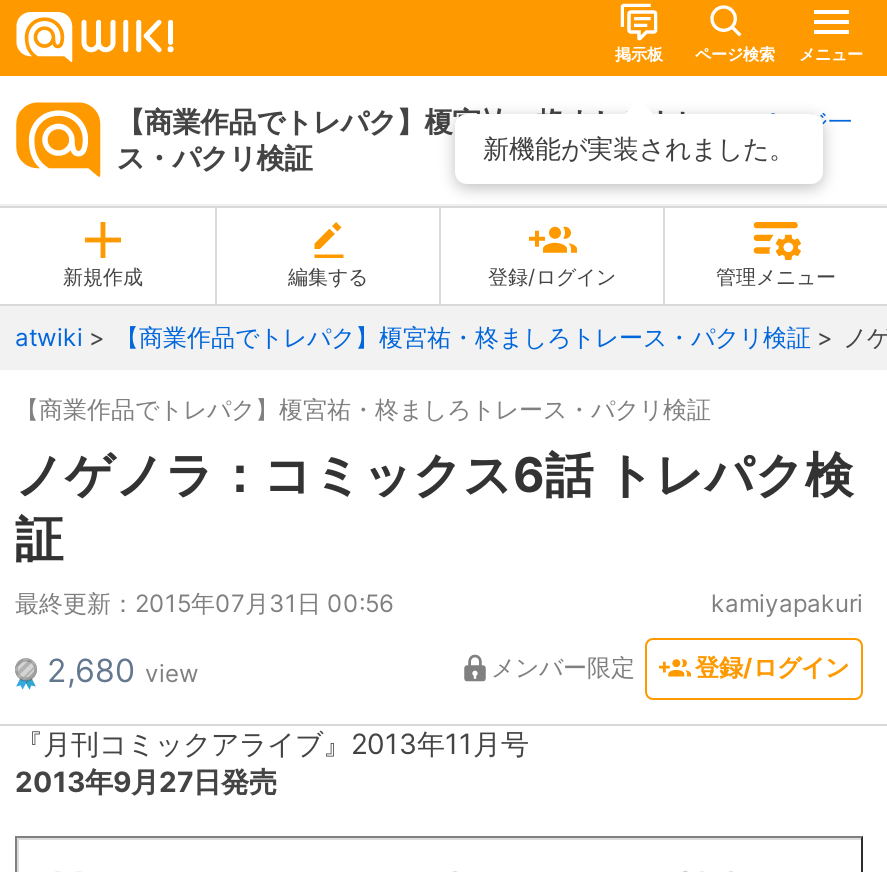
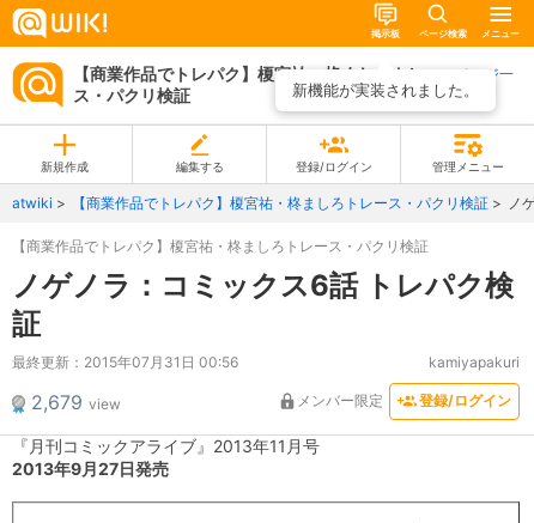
[47,649,199,689] 2,680 view -> [31,390,121,413] 2,679 view

